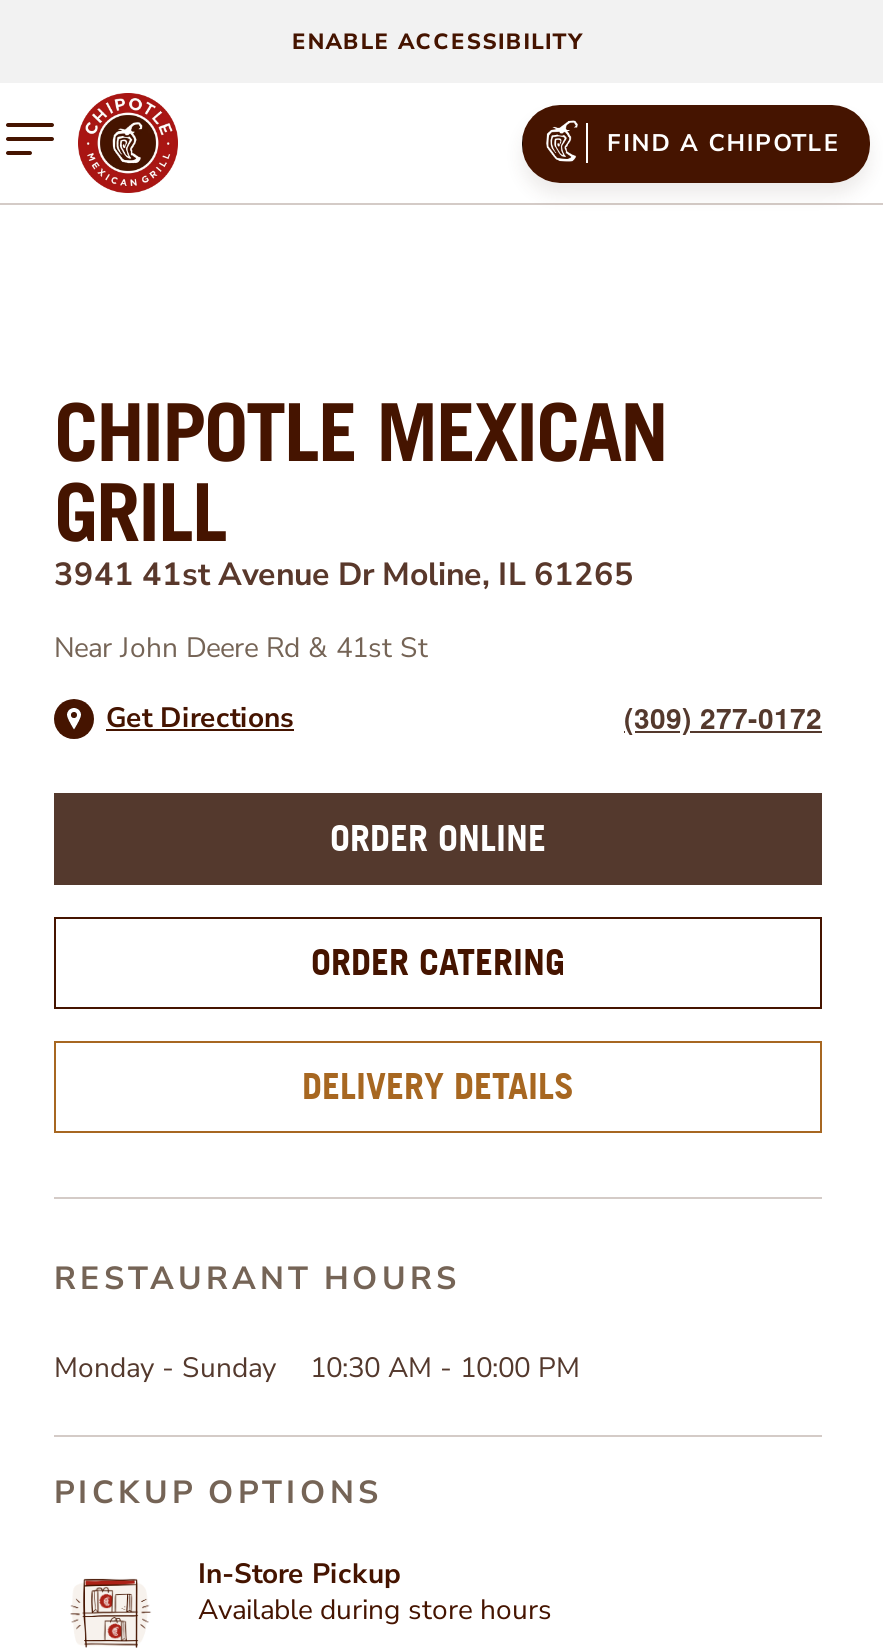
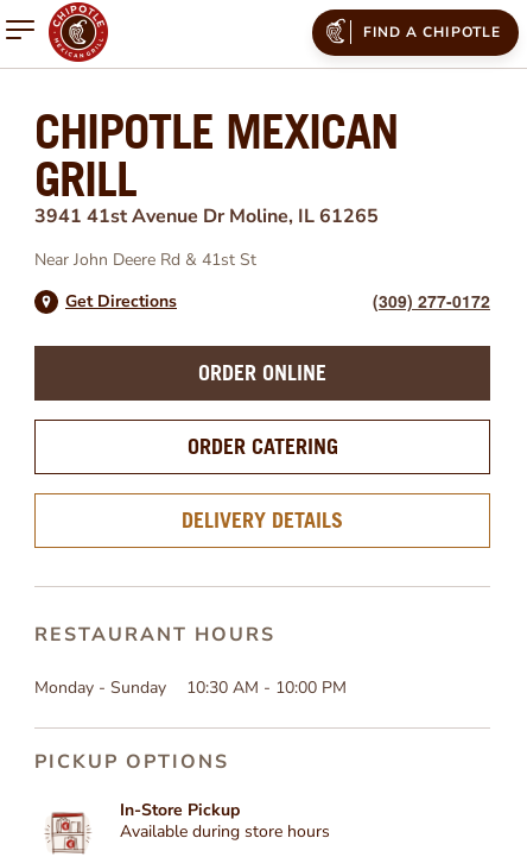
[292,27,584,57] ENABLE ACCESSIBILITY -> none

